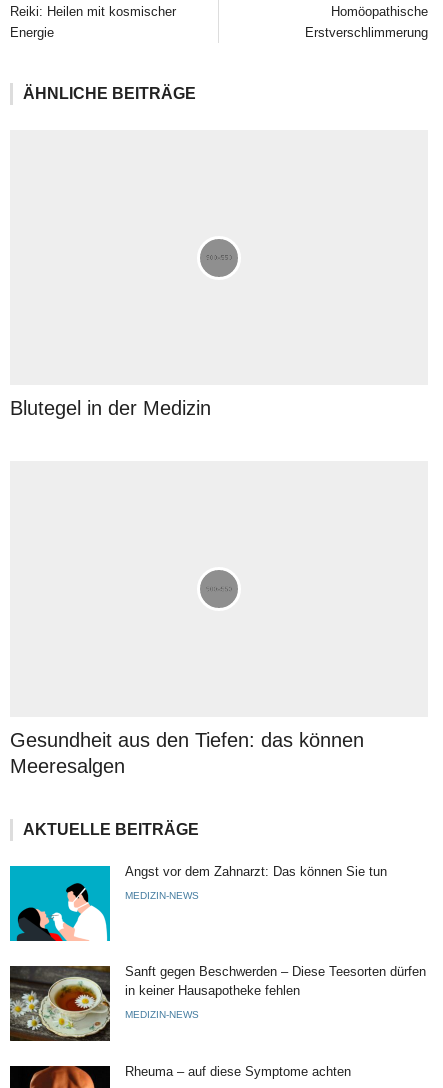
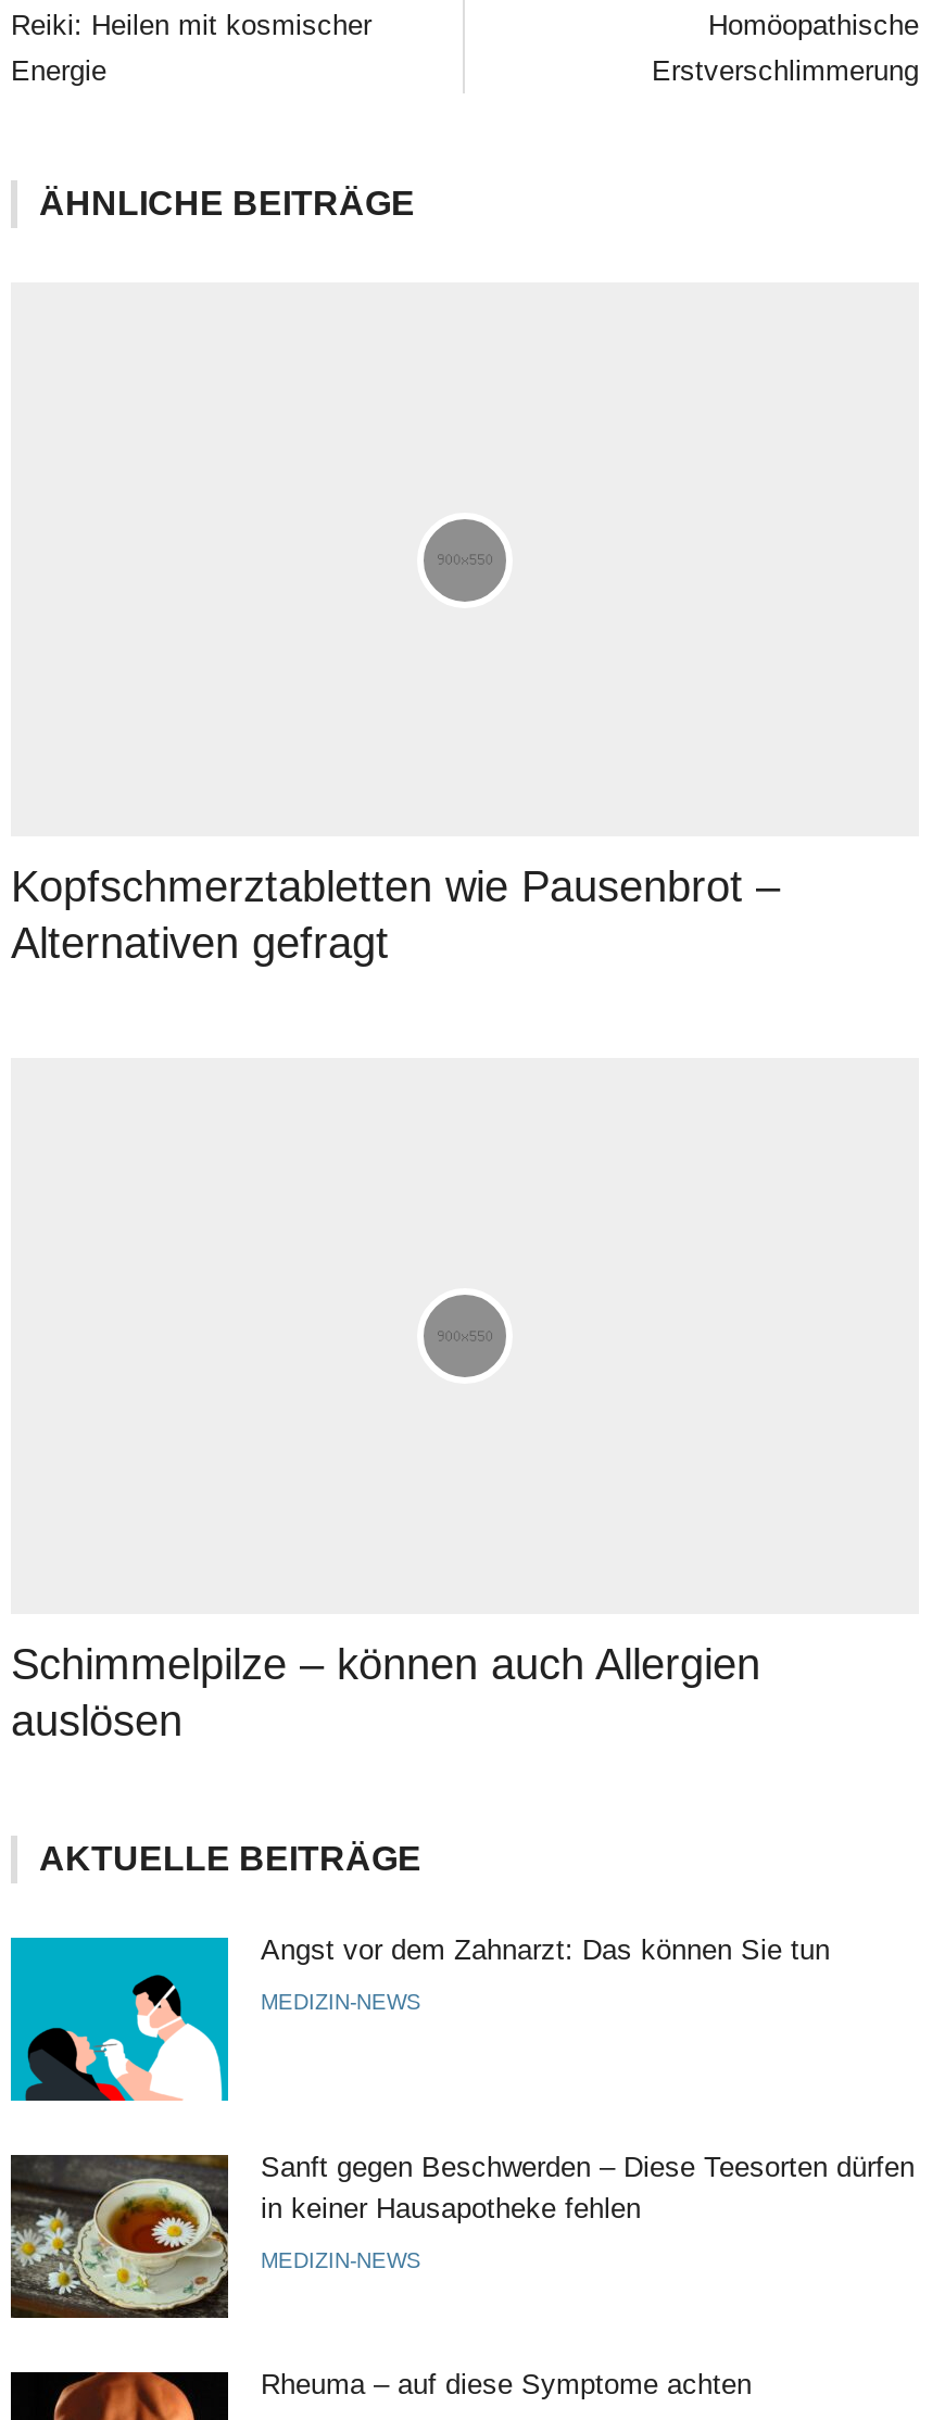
[10,397,211,419] Blutegel in der Medizin -> [11,863,780,968] Kopfschmerztabletten wie Pausenbrot – | Alternativen gefragt
[10,729,364,777] Gesundheit aus den Tiefen: das können | Meeresalgen -> [11,1640,760,1744] Schimmelpilze – können auch Allergien | auslösen

